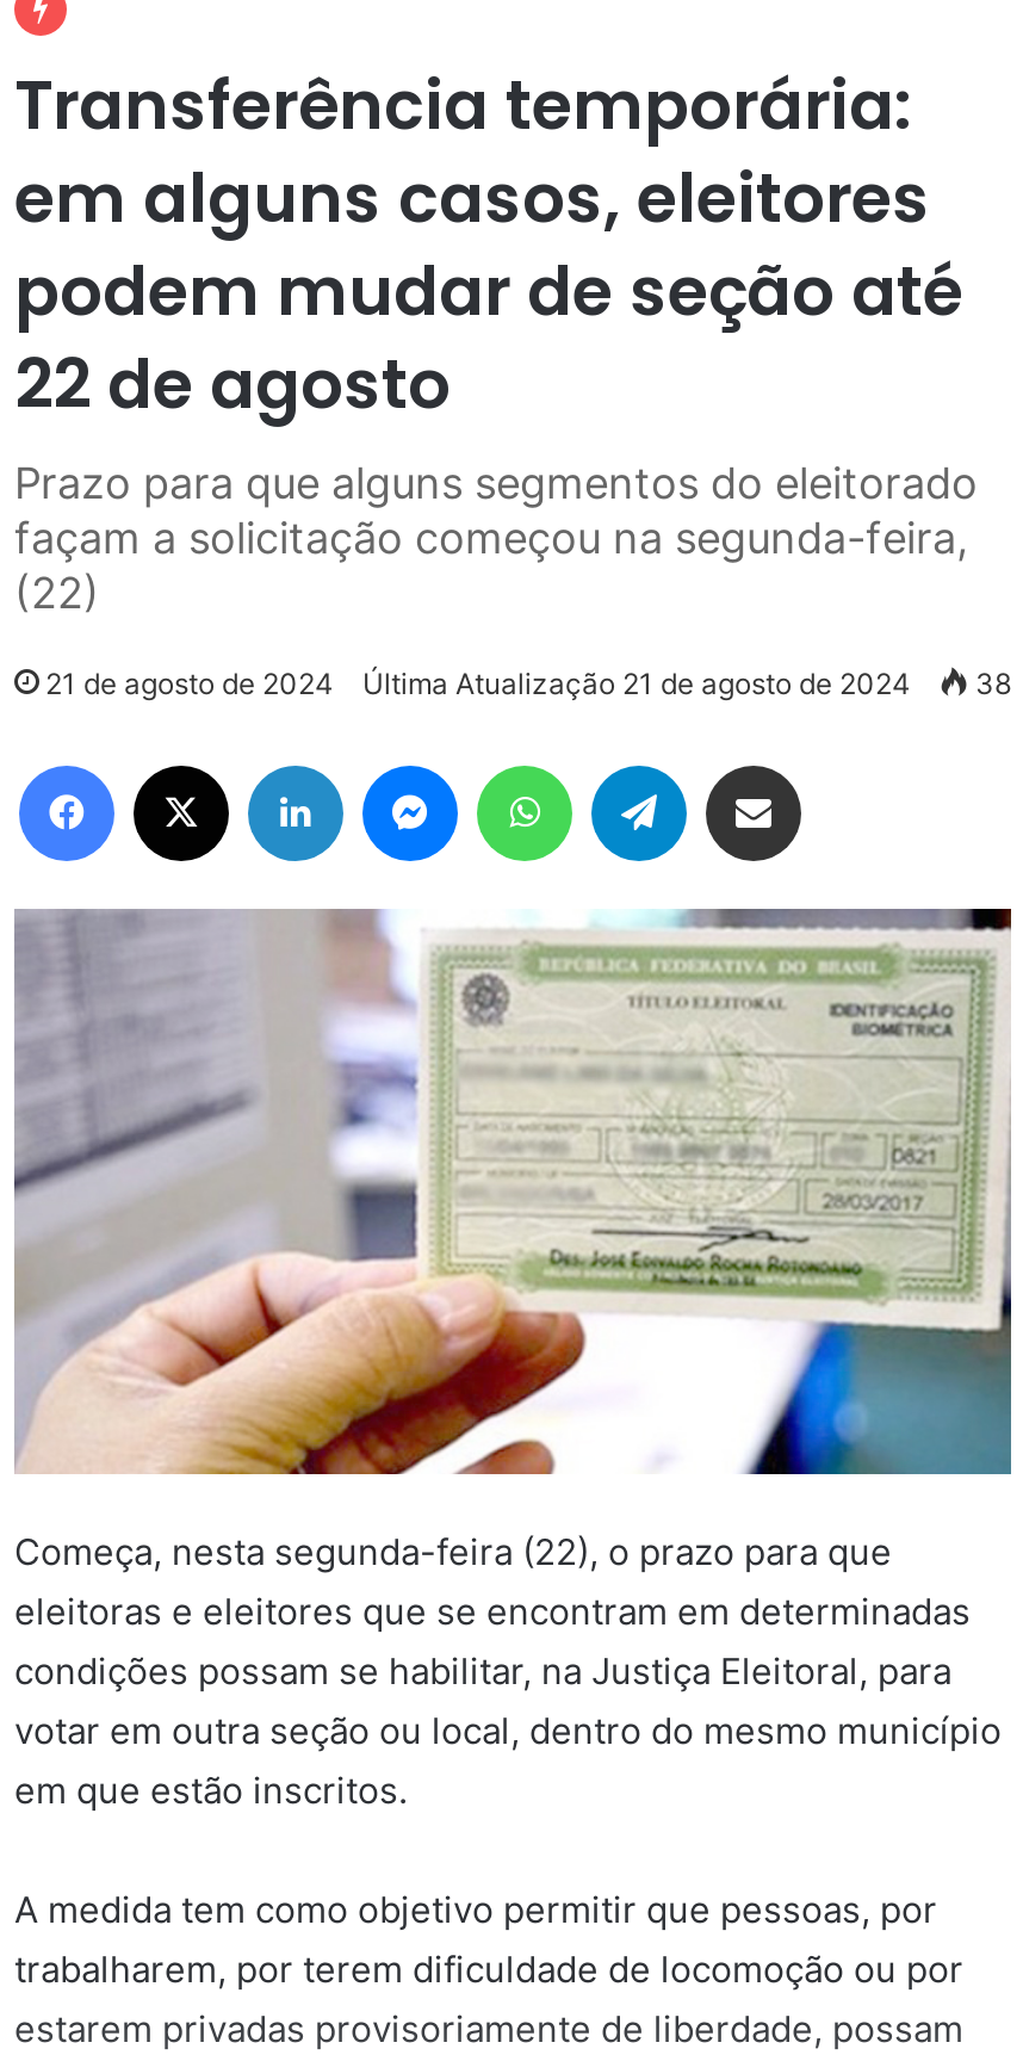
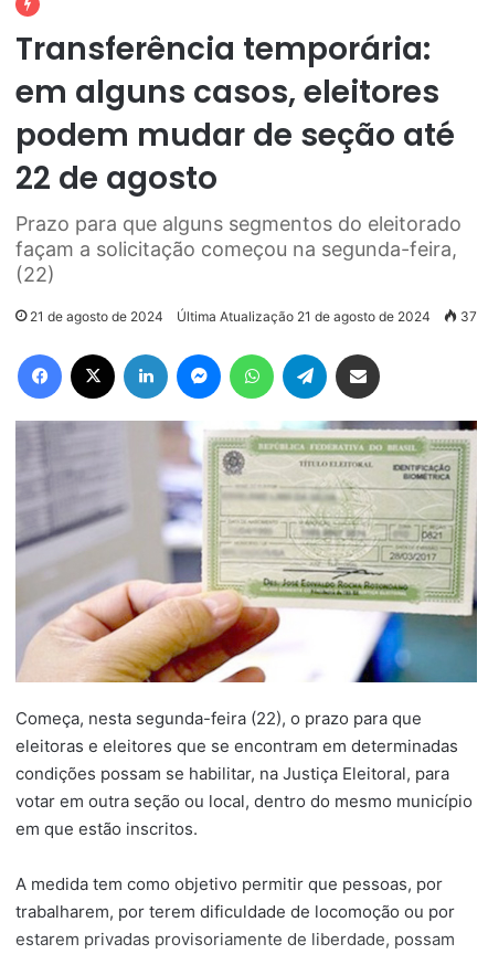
[45,666,1011,701] 21 de agosto de 2024 Última Atualização 21 de agosto de 2024 38 -> [30,308,477,325] 21 de agosto de 2024 Última Atualização 21 de agosto de 2024 37

